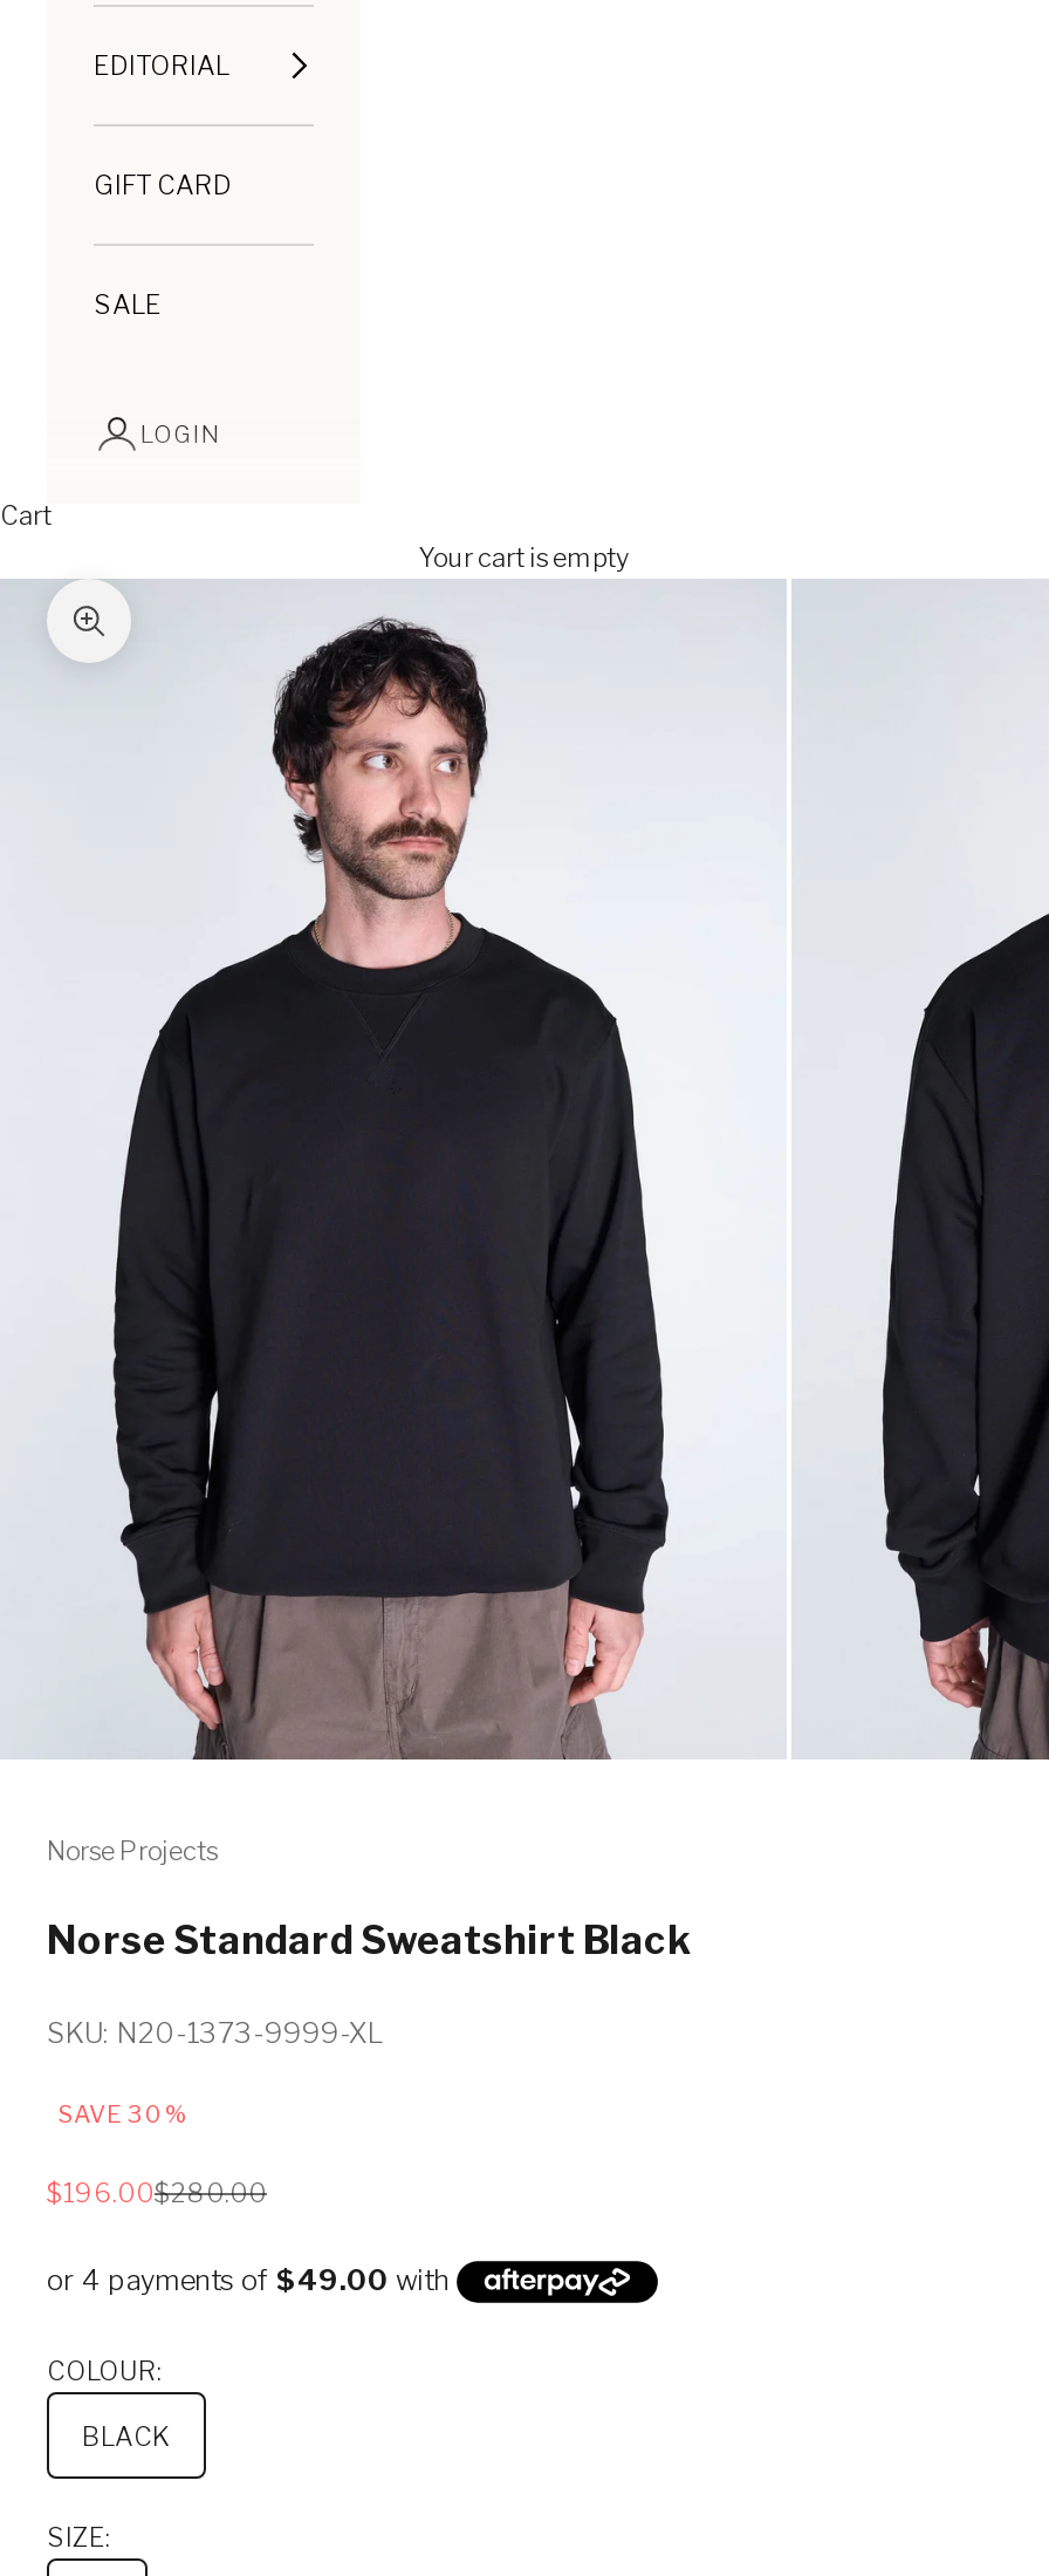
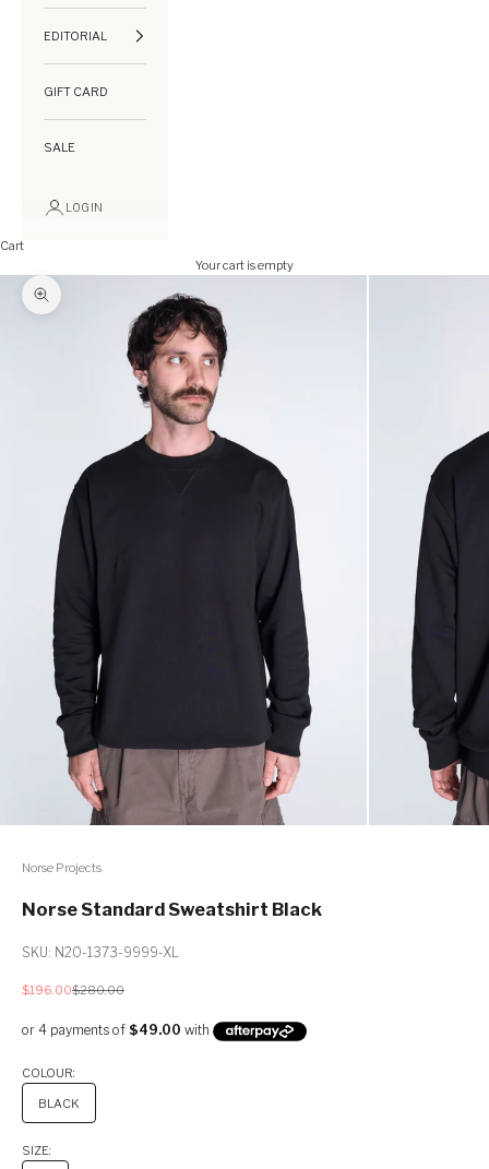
[59,2099,185,2127] SAVE 30% -> none

